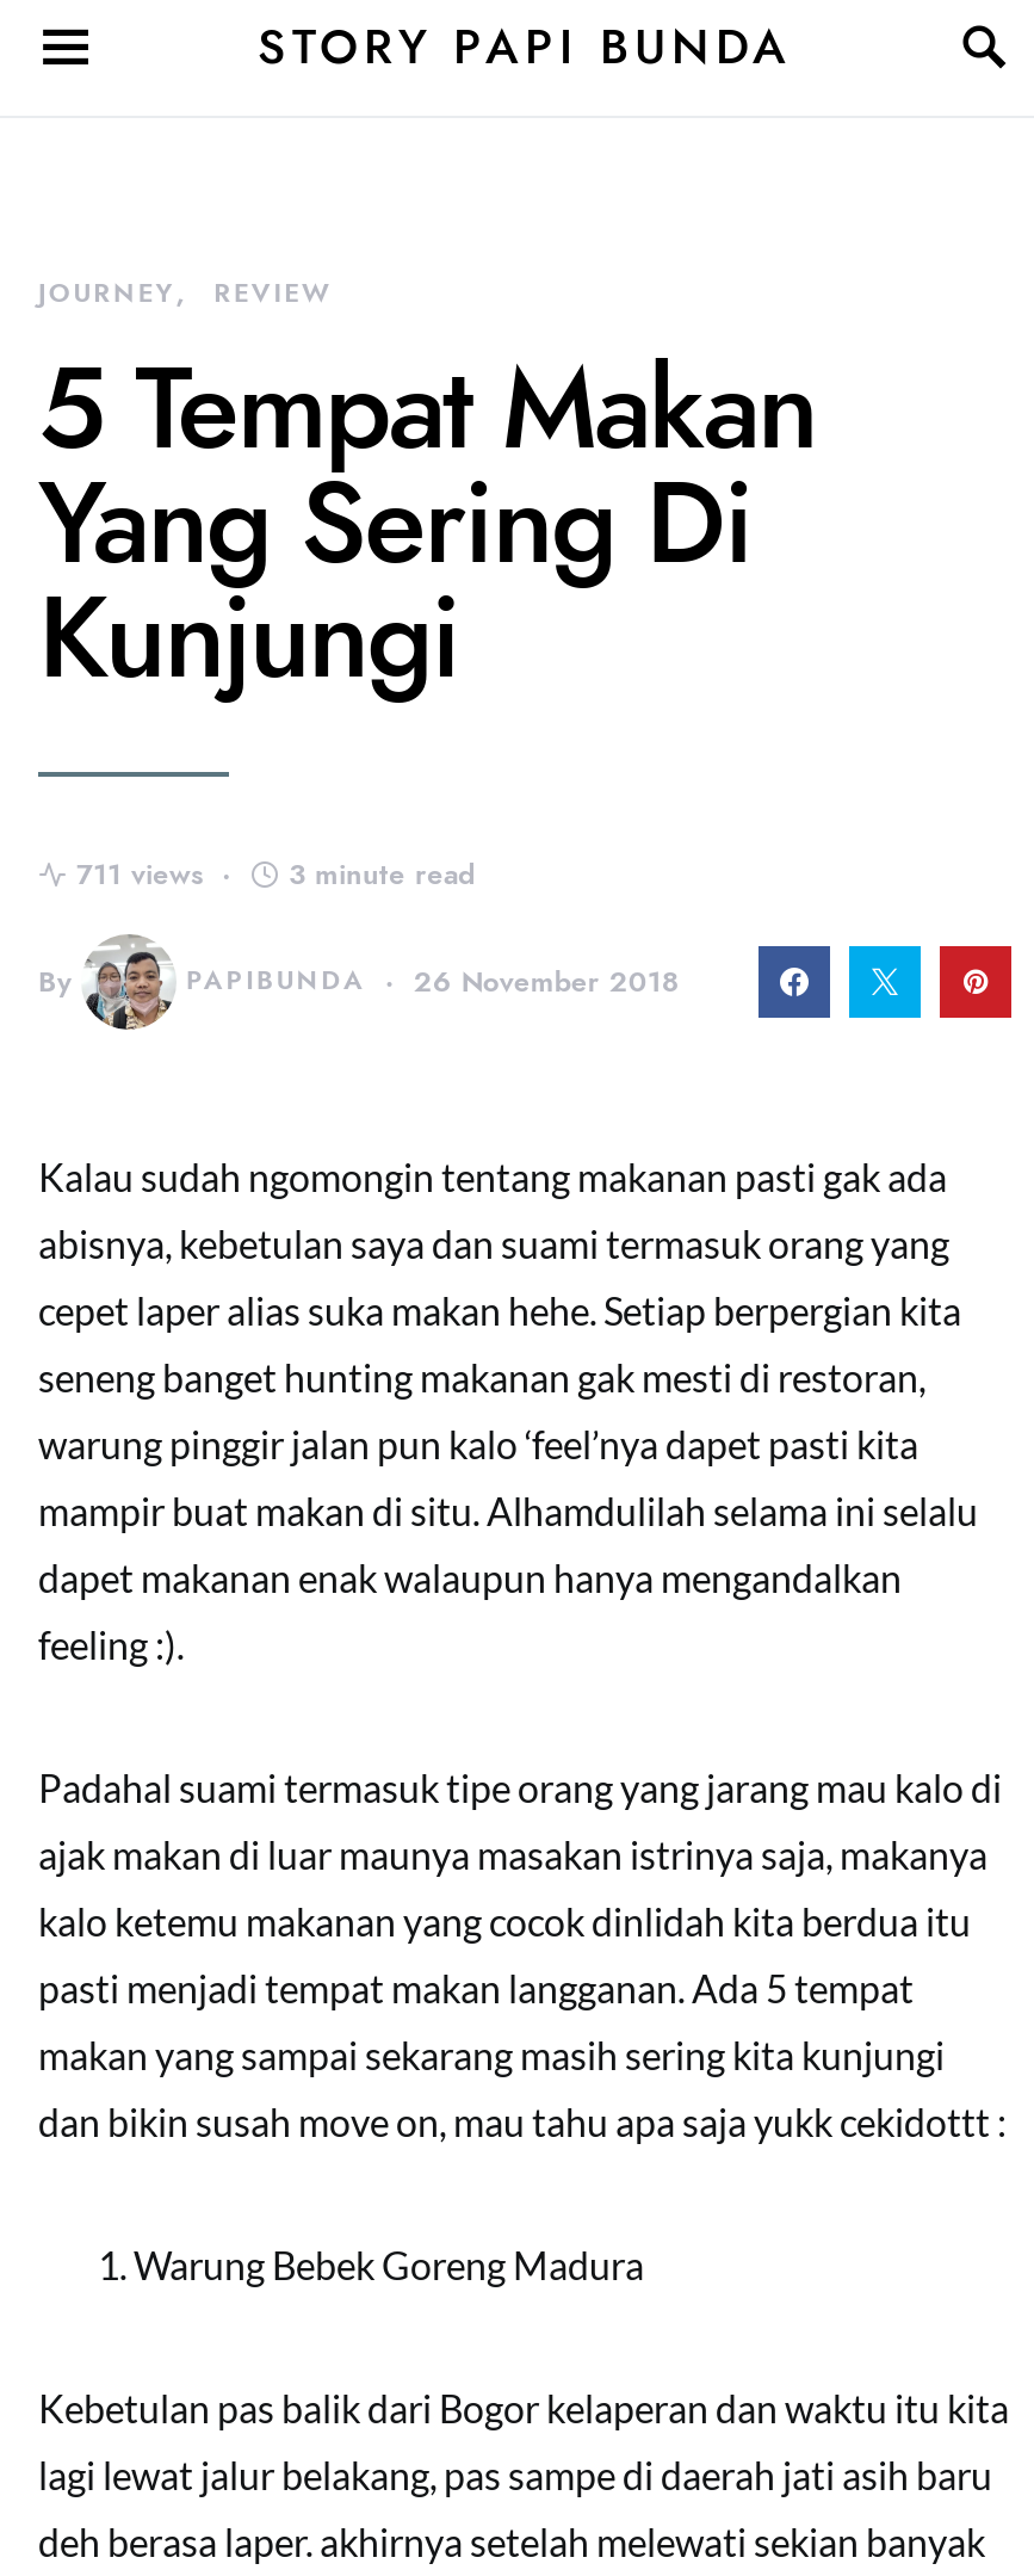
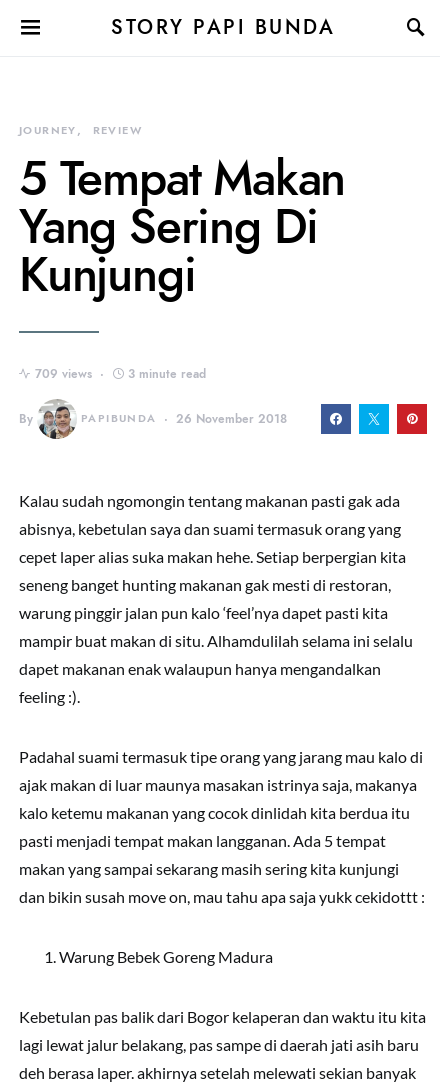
[76,855,203,894] 711 views -> [35,366,92,382] 709 views

